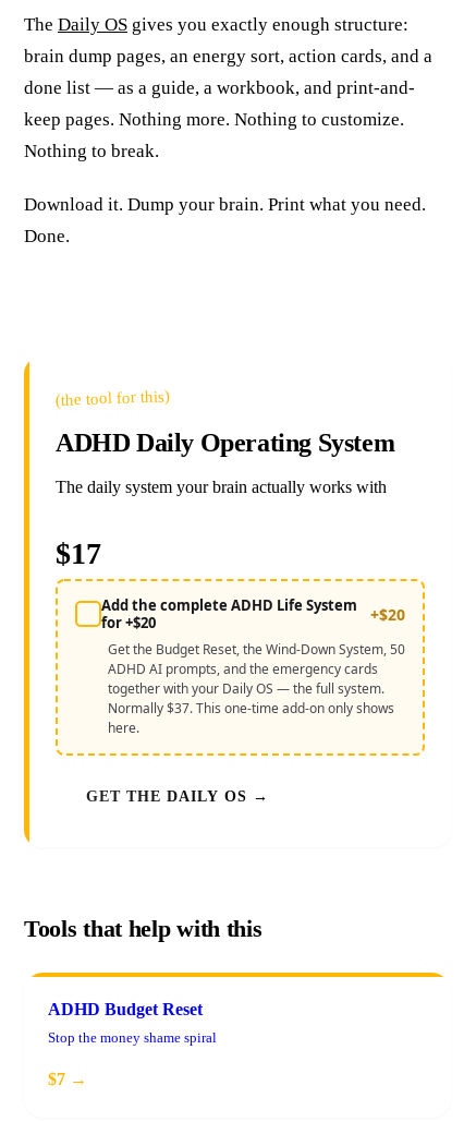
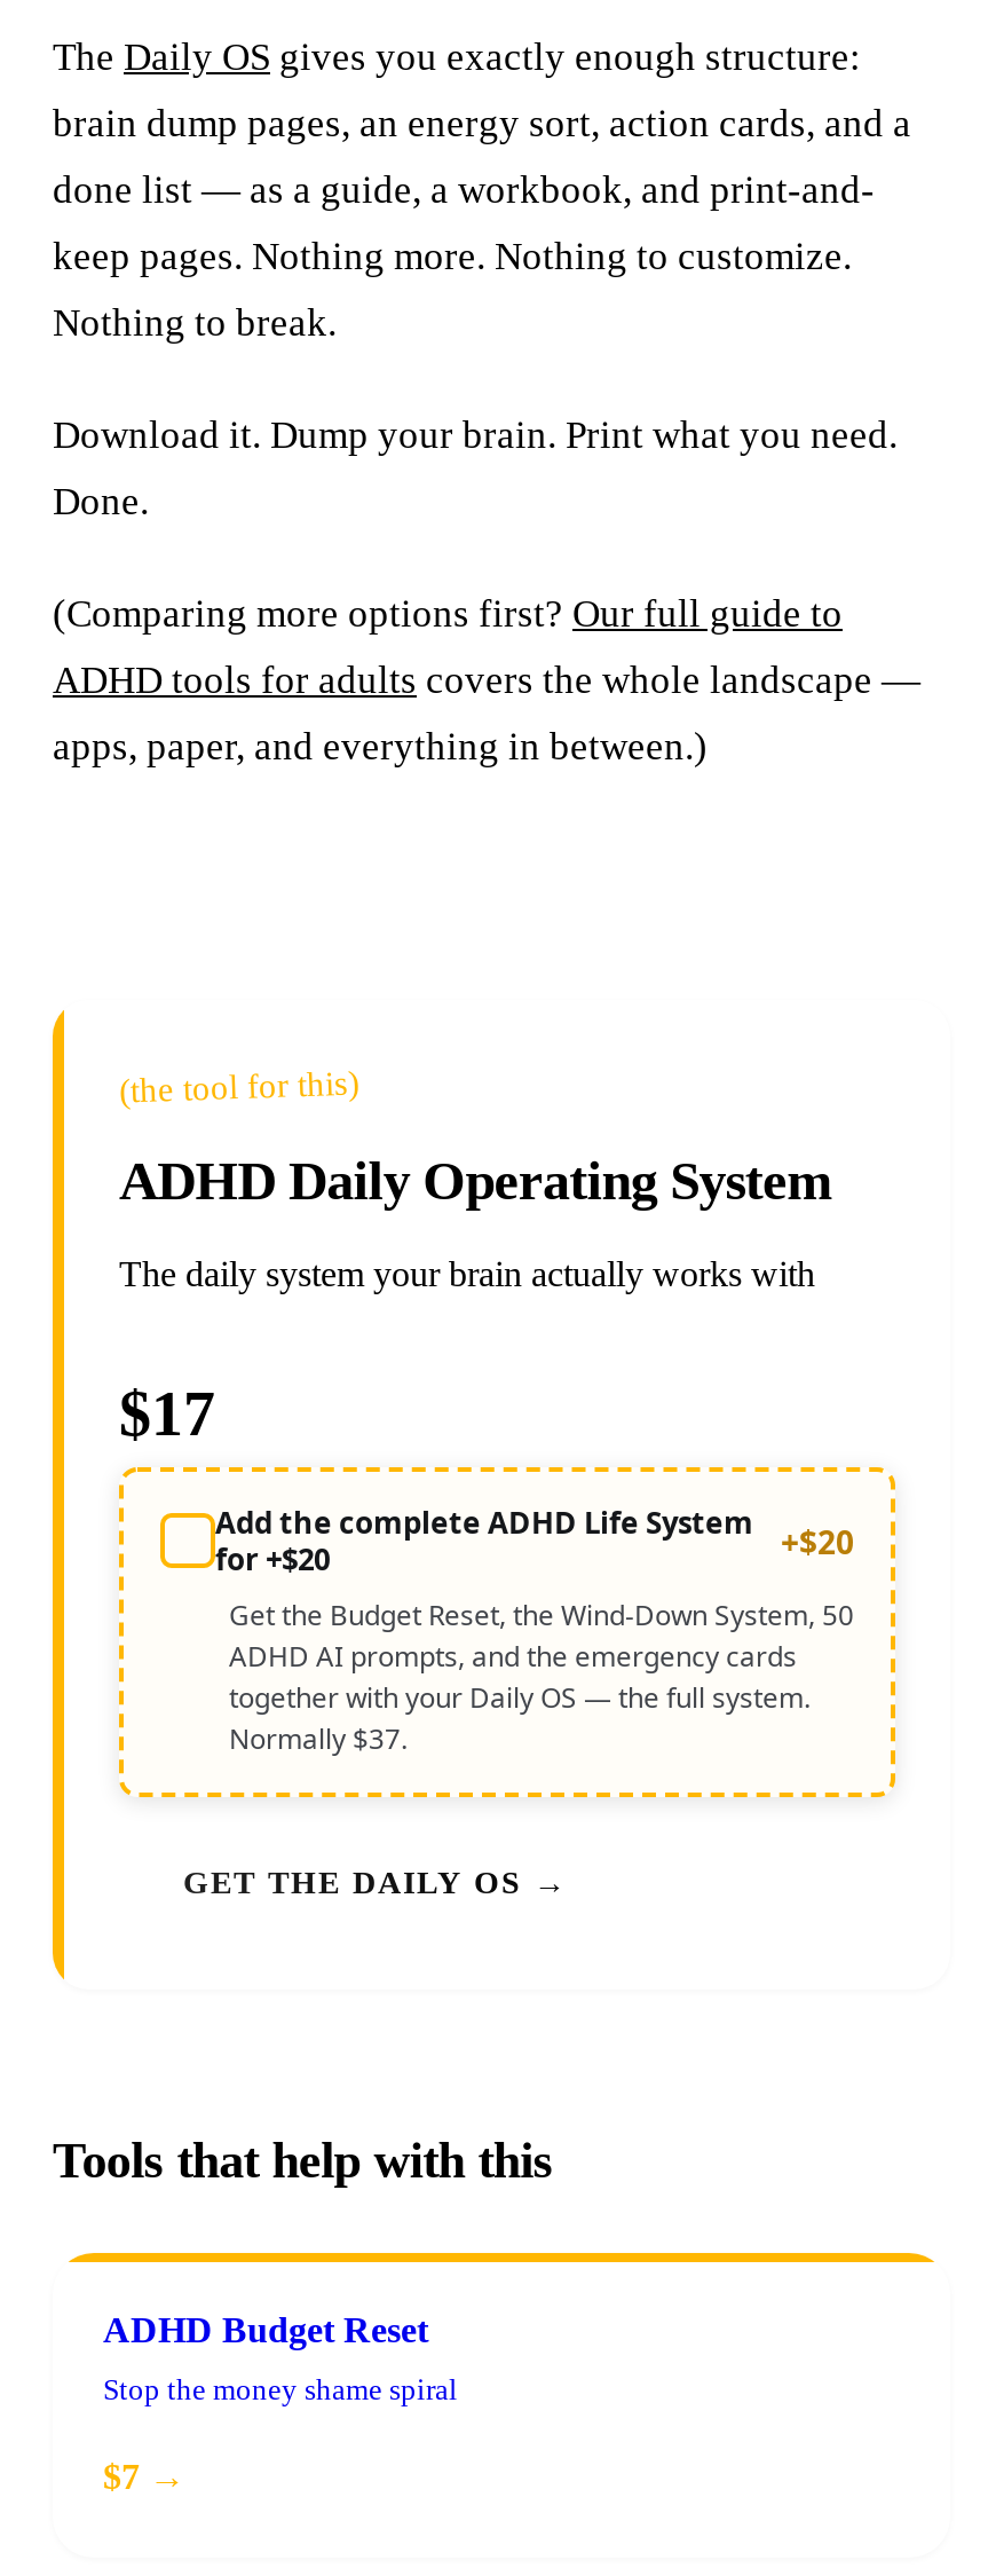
none -> [53,592,920,769] (Comparing more options first? Our full guide to | ADHD tools for adults covers the whole landscape — | apps, paper, and everything in between.)
moved [55,387,405,698] -> [118,1065,854,1717]: (the tool for this) | ADHD Daily Operating System | The daily system your brain actually works with | ... | ADHD AI prompts, and the emergency cards | together with your Daily OS — the full system.
[108,699,394,737] Normally $37. This one-time add-on only shows | here. -> [229,1719,408,1758] Normally $37.

